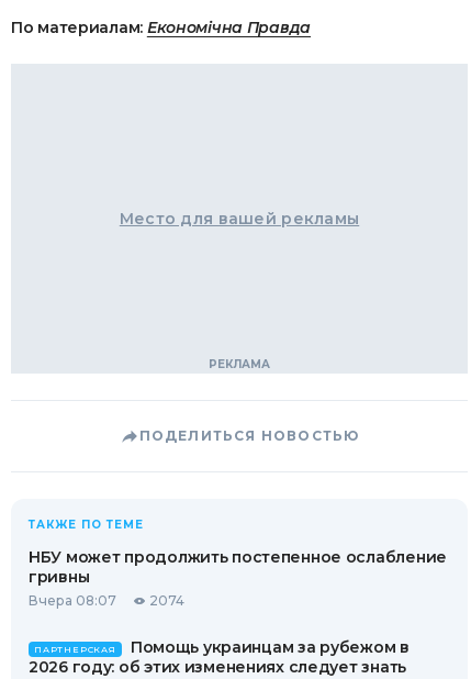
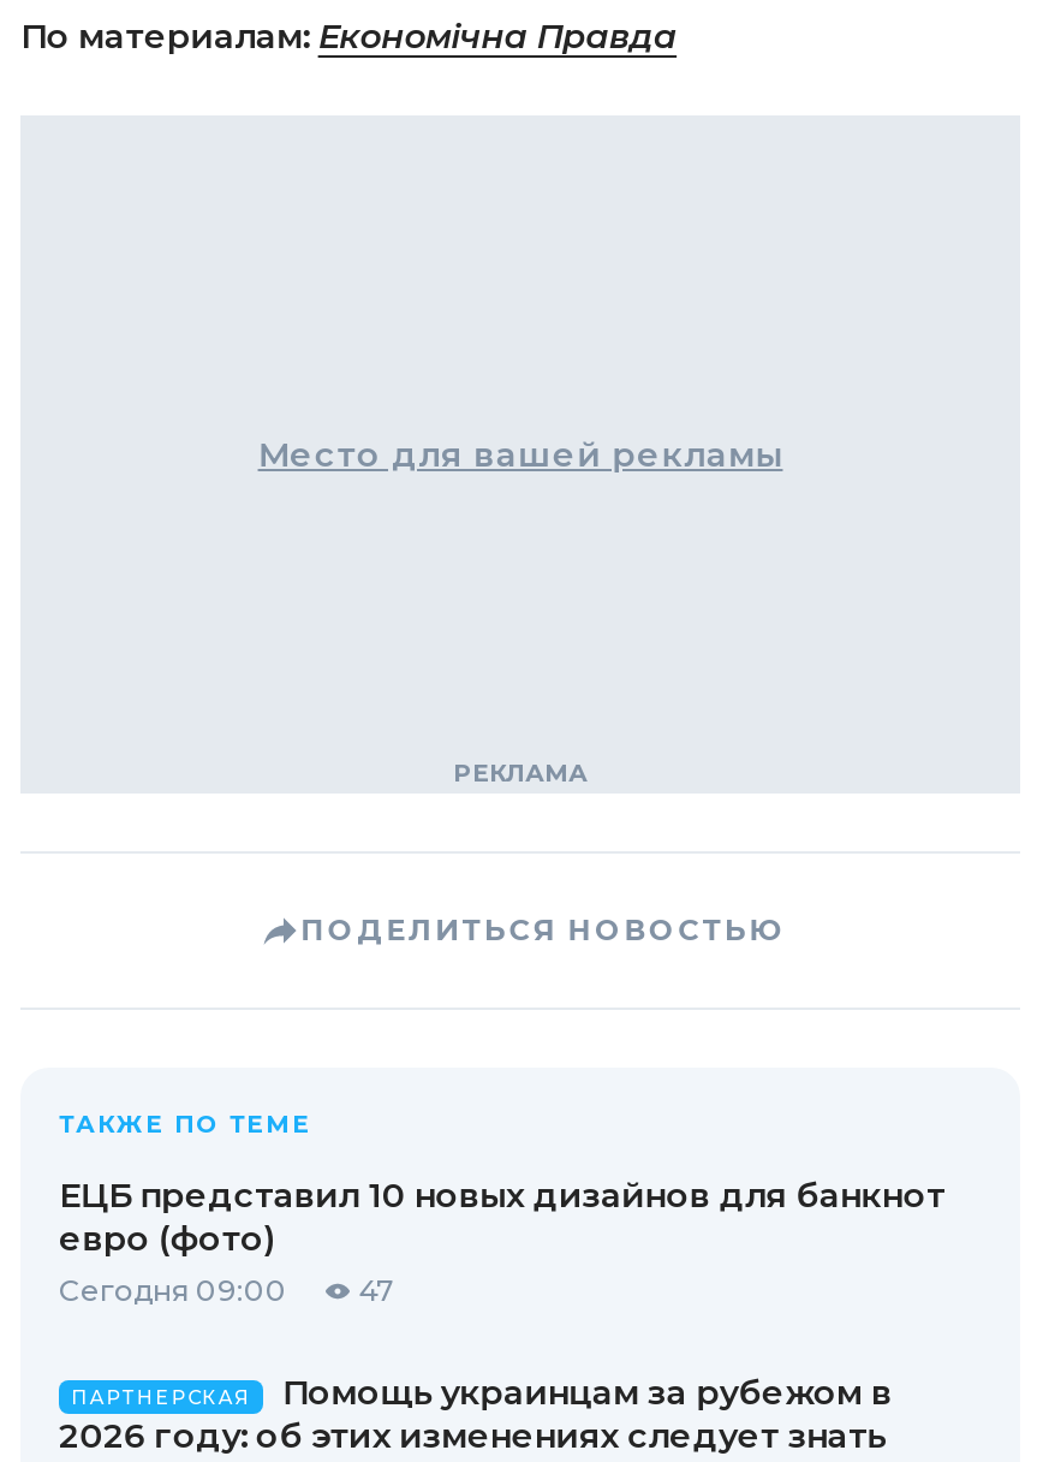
[29,547,447,608] НБУ может продолжить постепенное ослабление | гривны | Вчера 08:07 | 2074 -> [59,1173,945,1308] ЕЦБ представил 10 новых дизайнов для банкнот | евро (фото) | Сегодня 09:00 | 47

